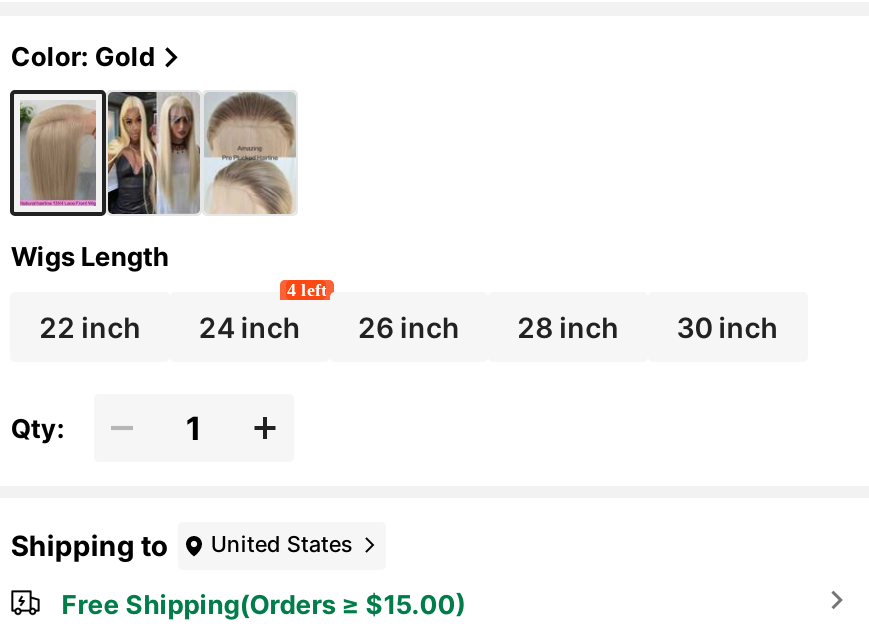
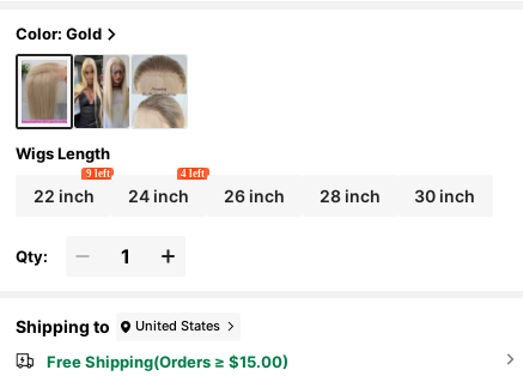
none -> [86,168,110,180] 9 left

